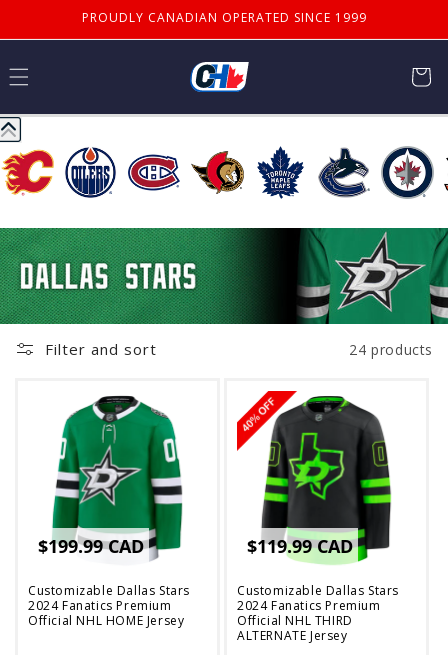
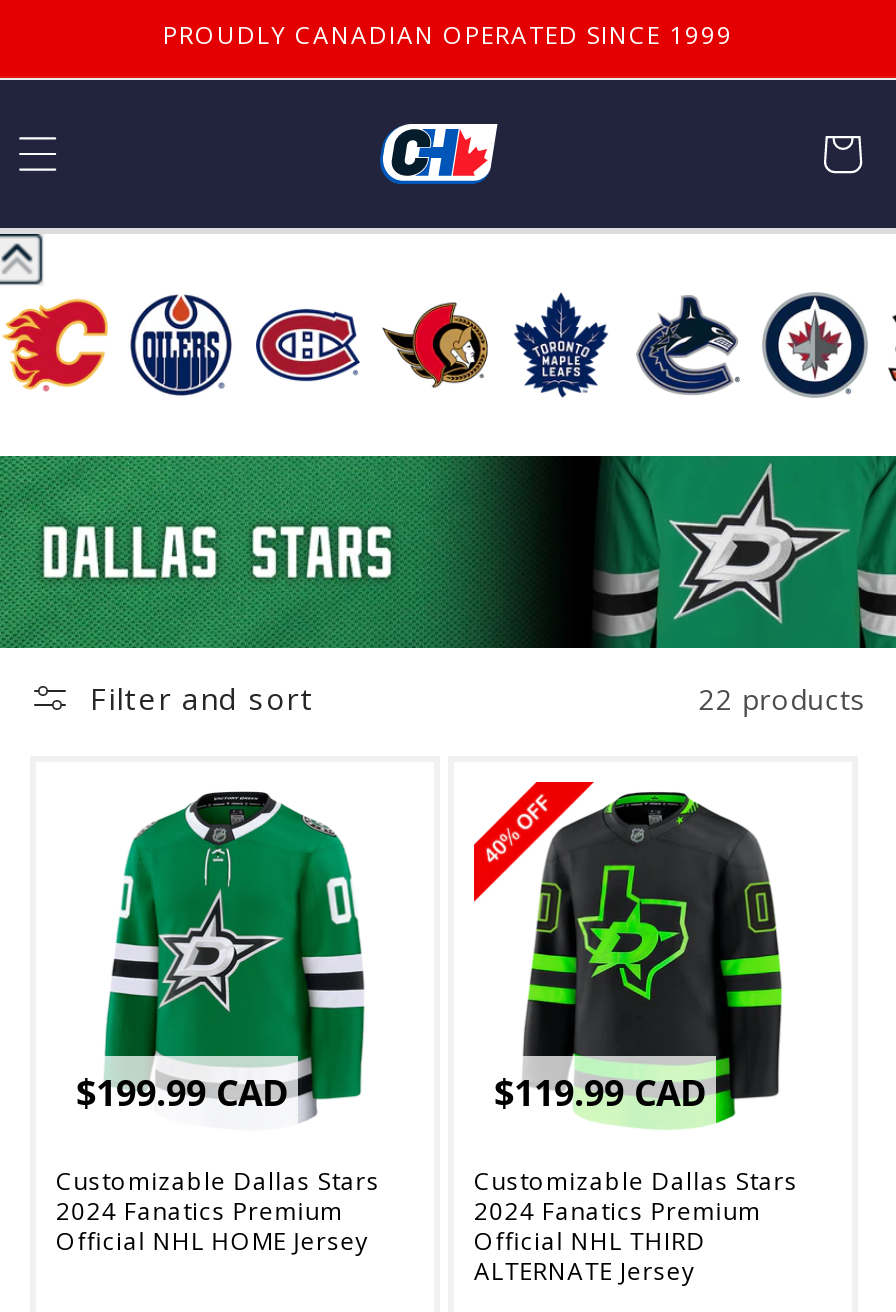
[349,340,433,359] 24 products -> [699,680,866,718] 22 products

